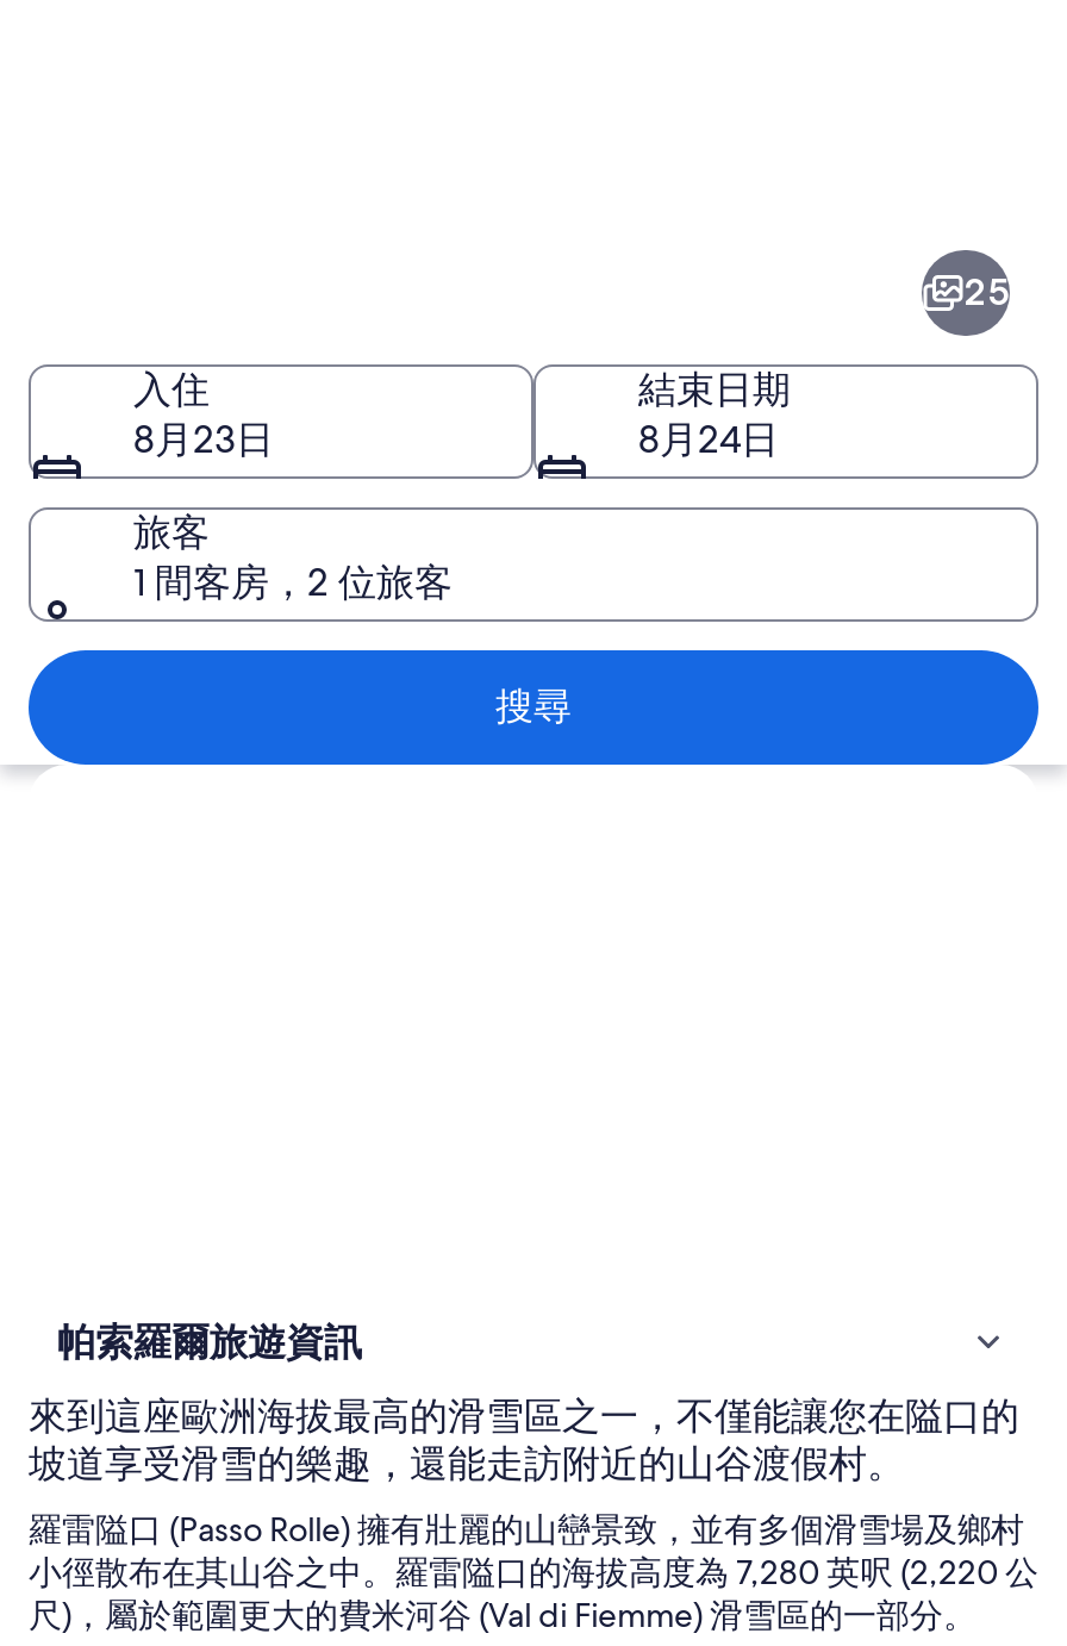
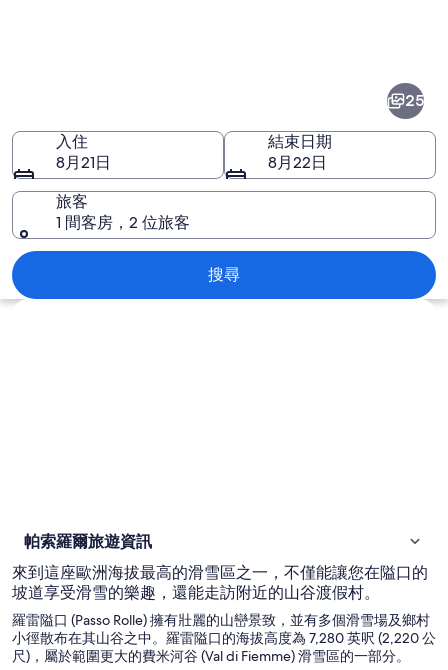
[133,413,274,463] 8月23日 -> [56,151,111,172] 8月21日
[638,413,779,463] 8月24日 -> [268,151,327,172] 8月22日

